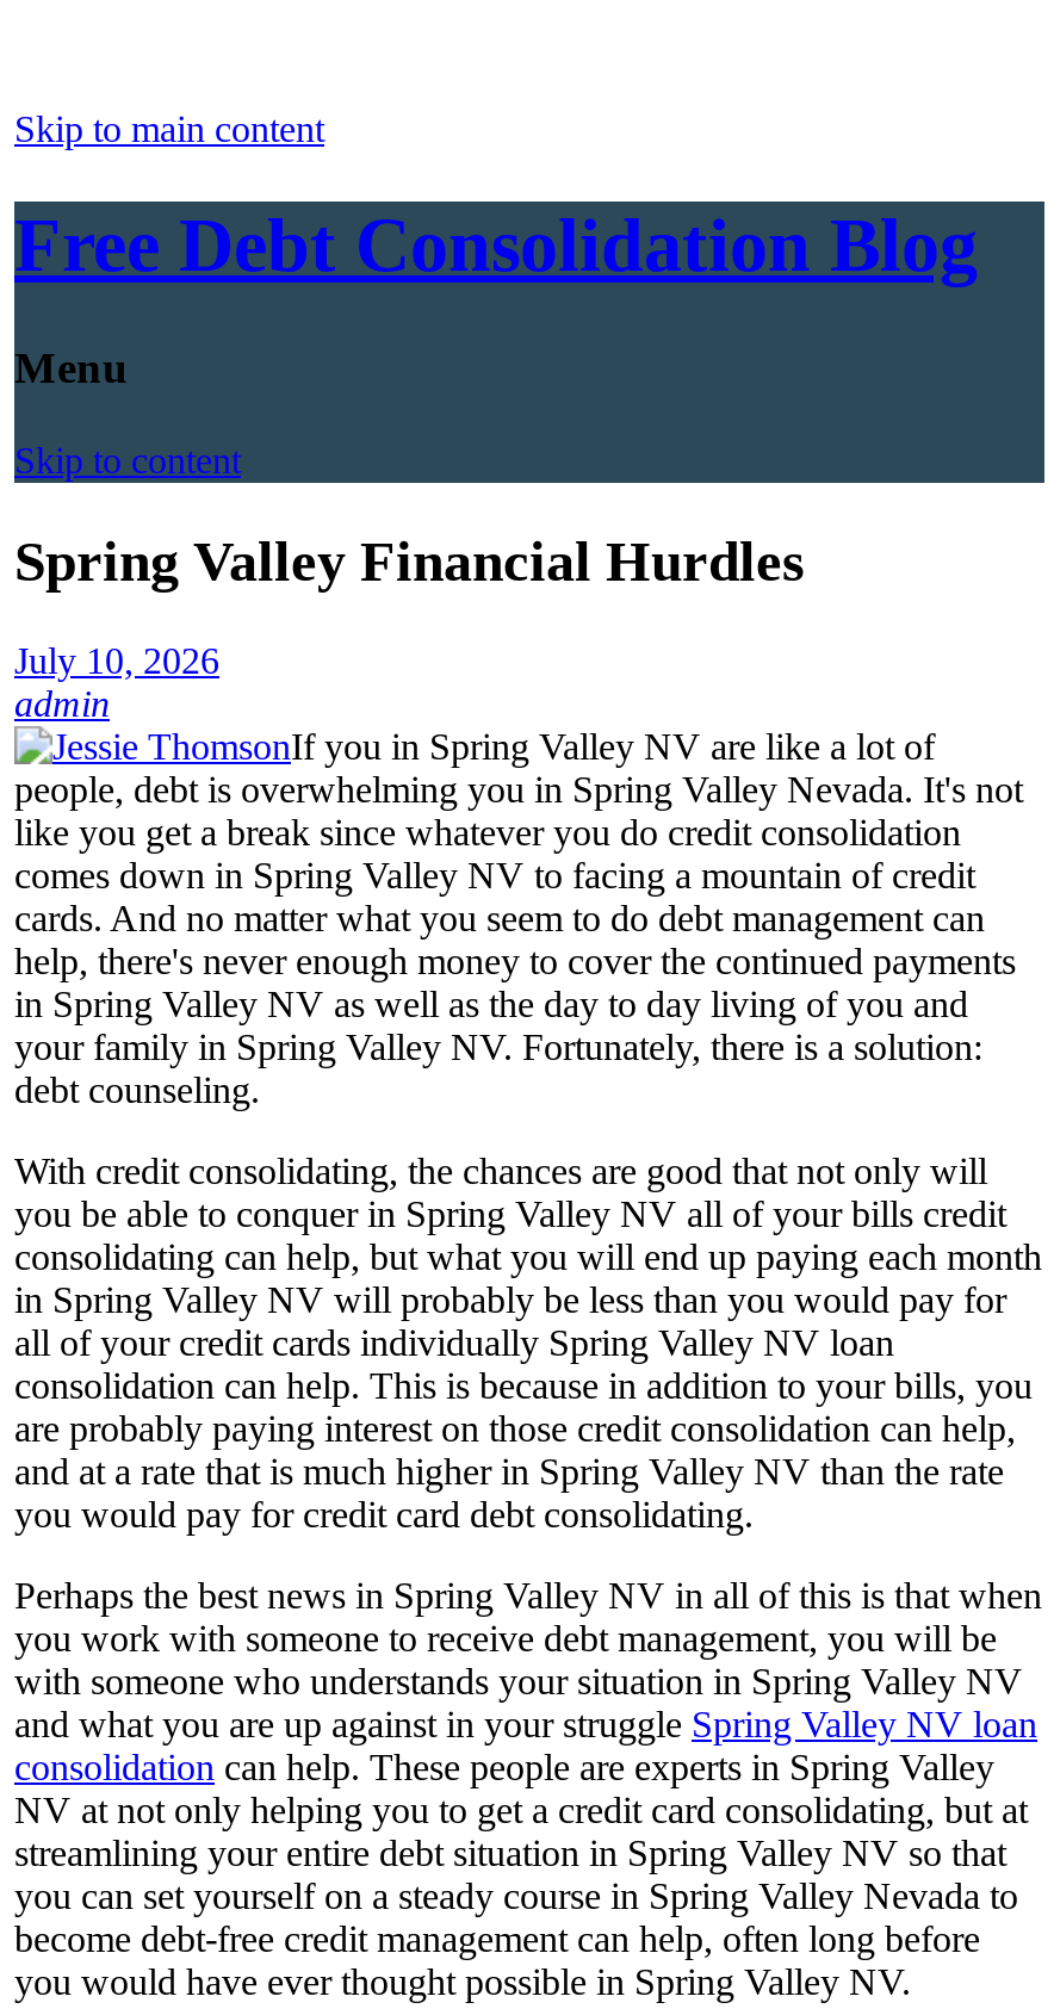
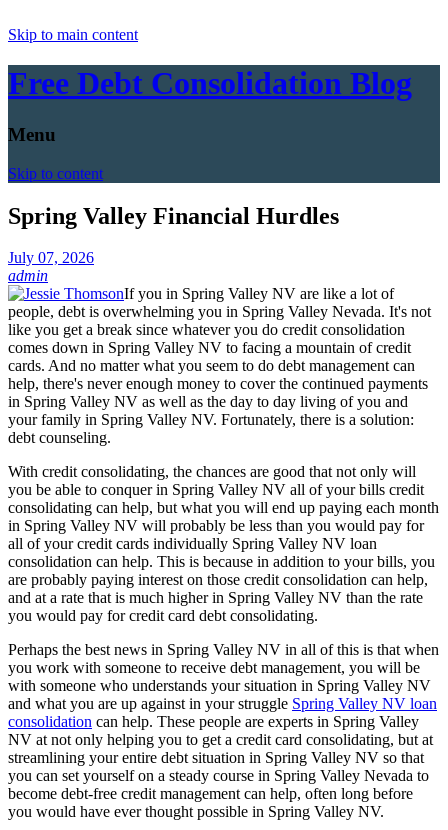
[14,641,219,682] July 10, 2026 -> [8,249,94,266] July 07, 2026

